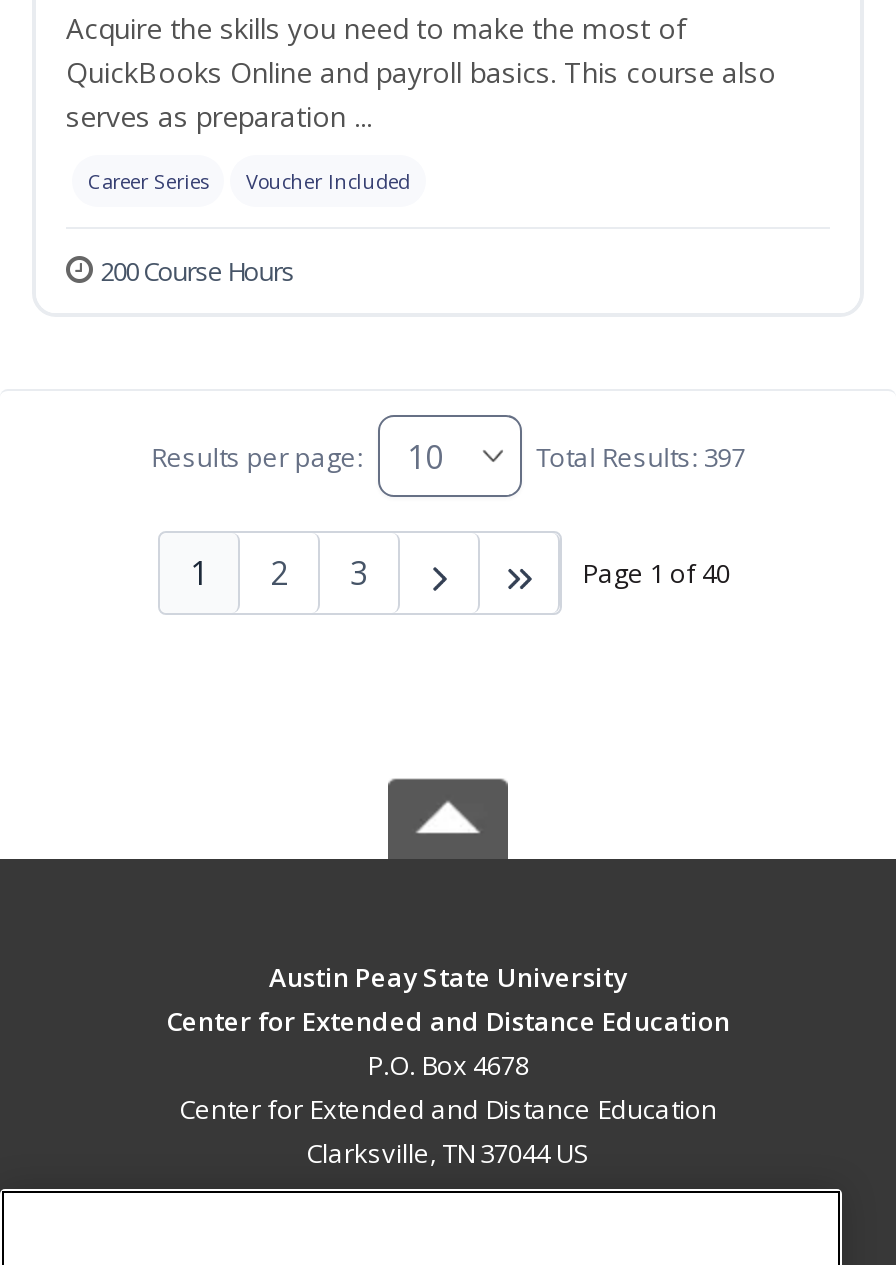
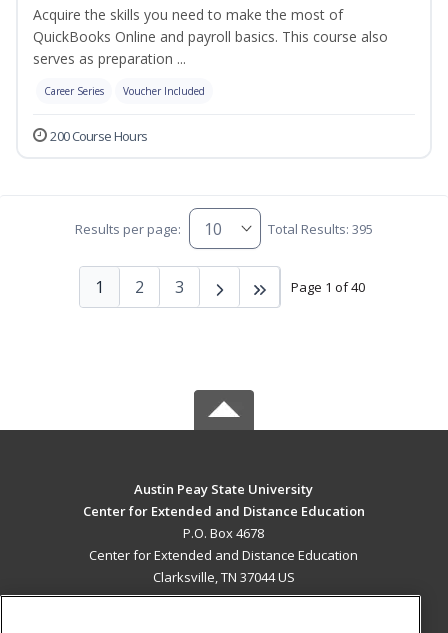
[535,439,745,475] Total Results: 397 -> [268,220,373,238] Total Results: 395

